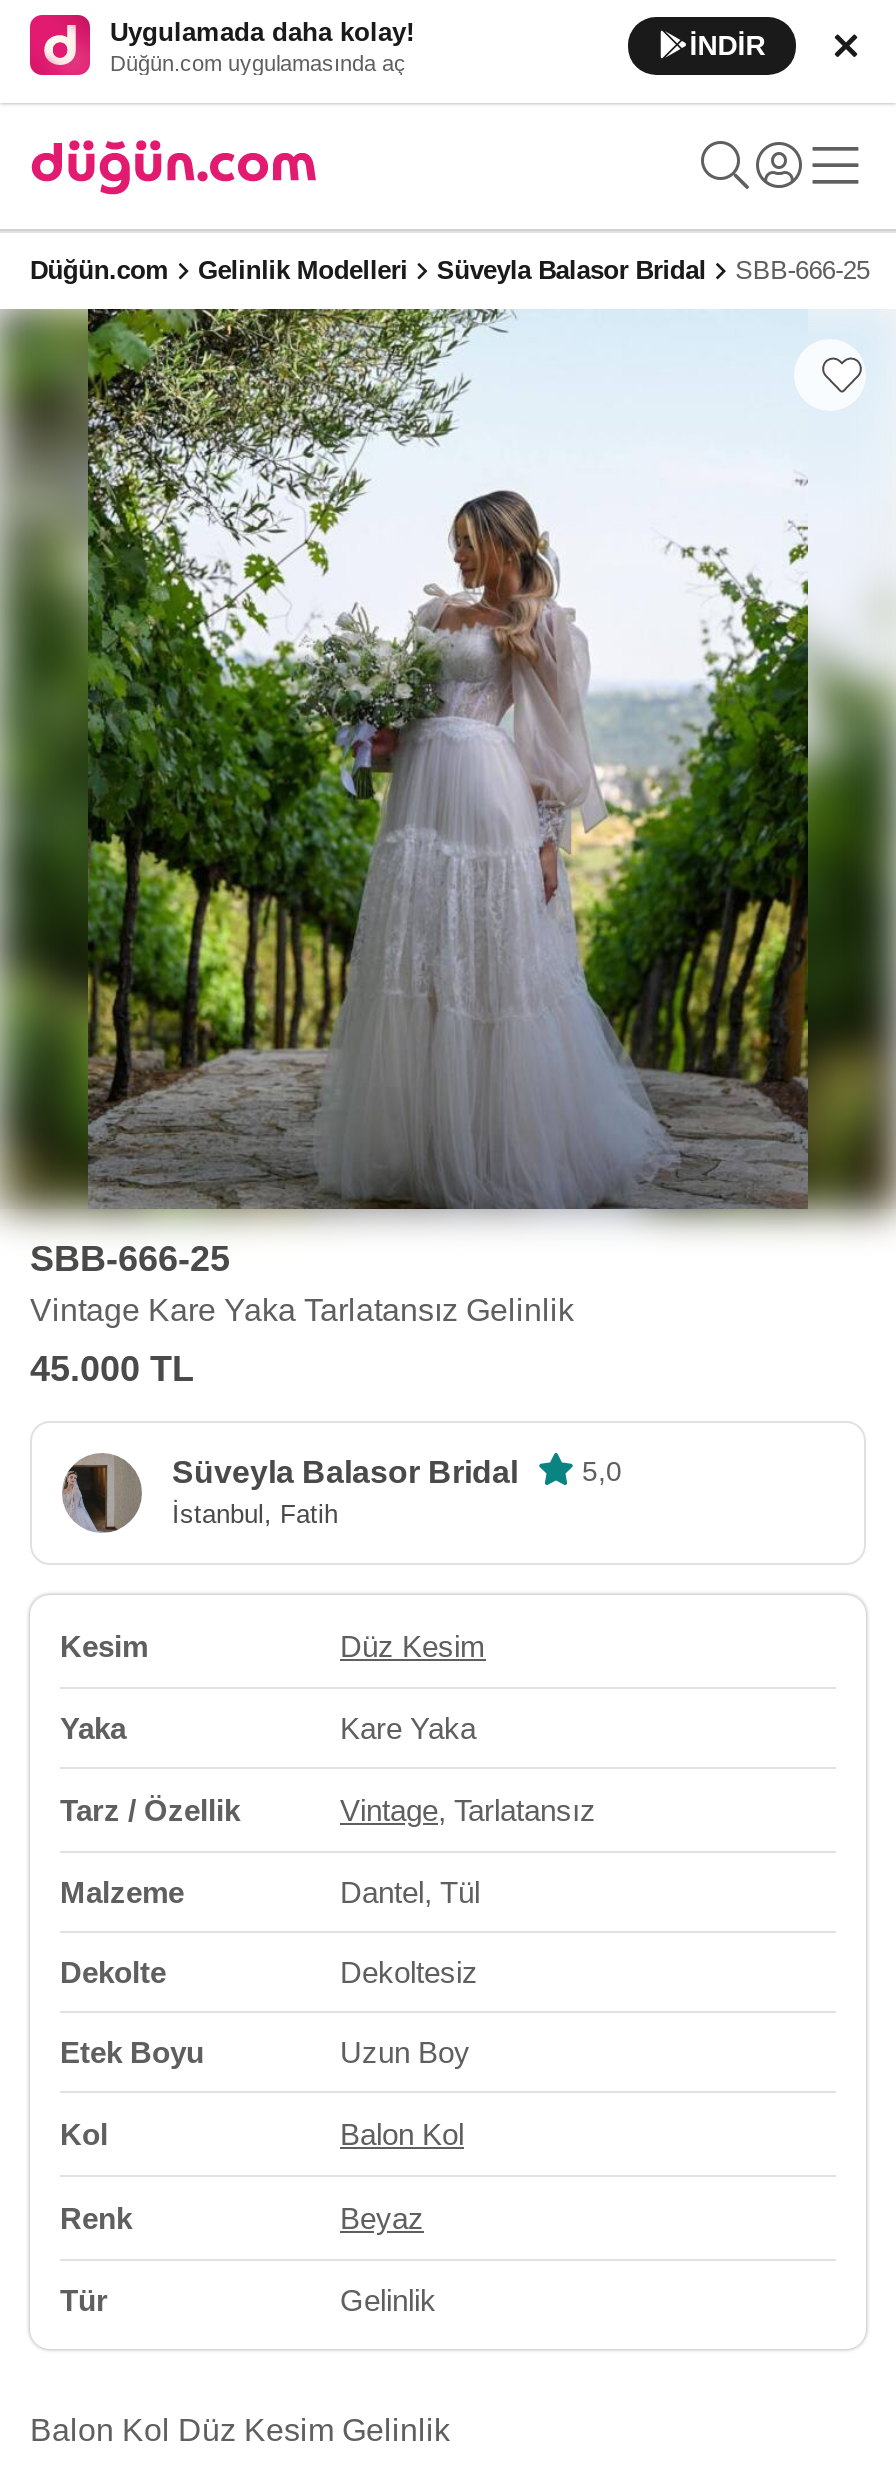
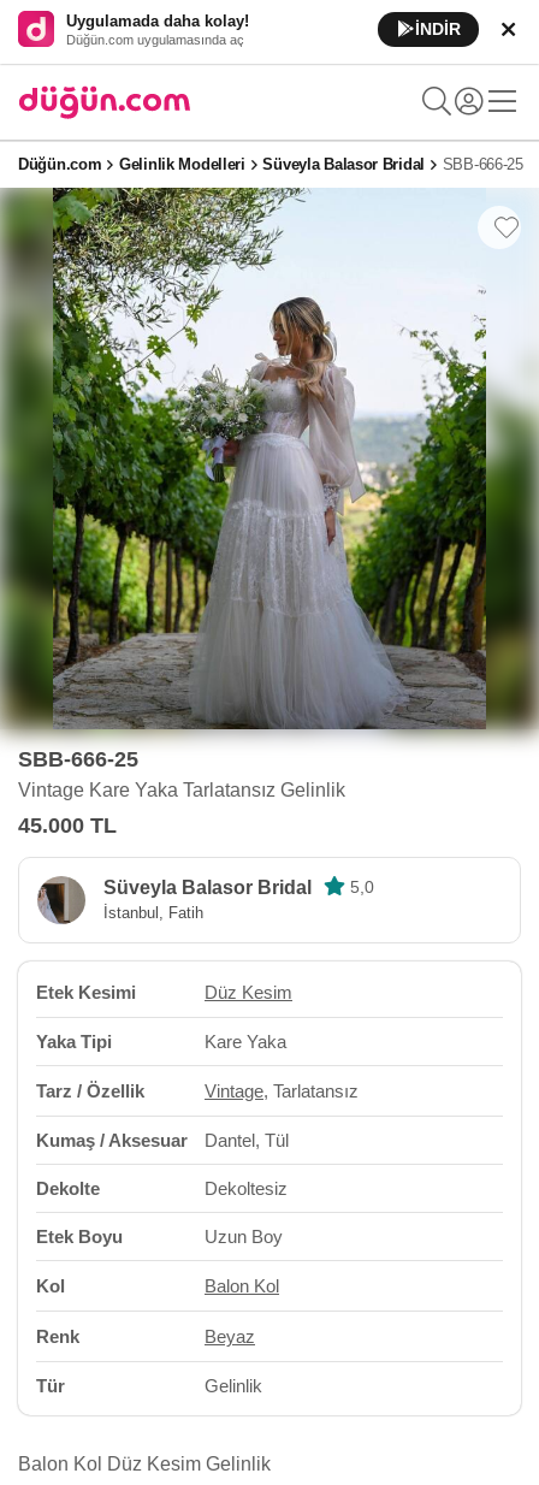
[60,1629,148,1663] Kesim -> [36,982,136,1002] Etek Kesimi
[60,1711,126,1745] Yaka -> [36,1031,112,1052] Yaka Tipi
[60,1875,184,1909] Malzeme -> [36,1130,188,1150] Kumaş / Aksesuar

